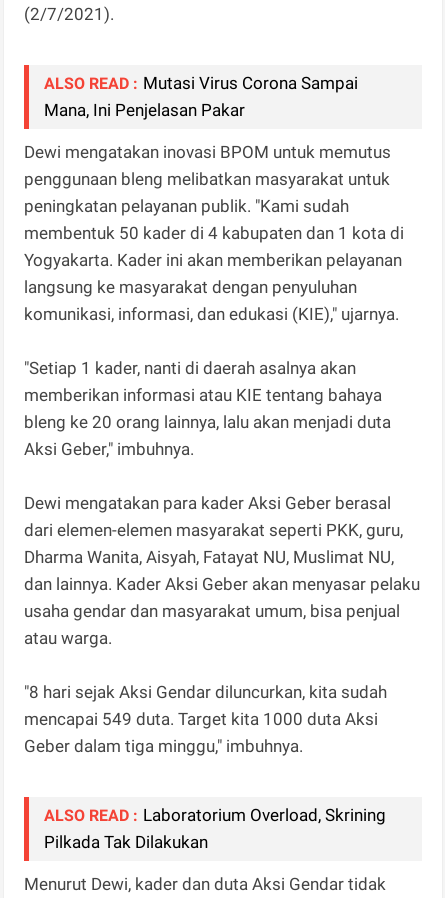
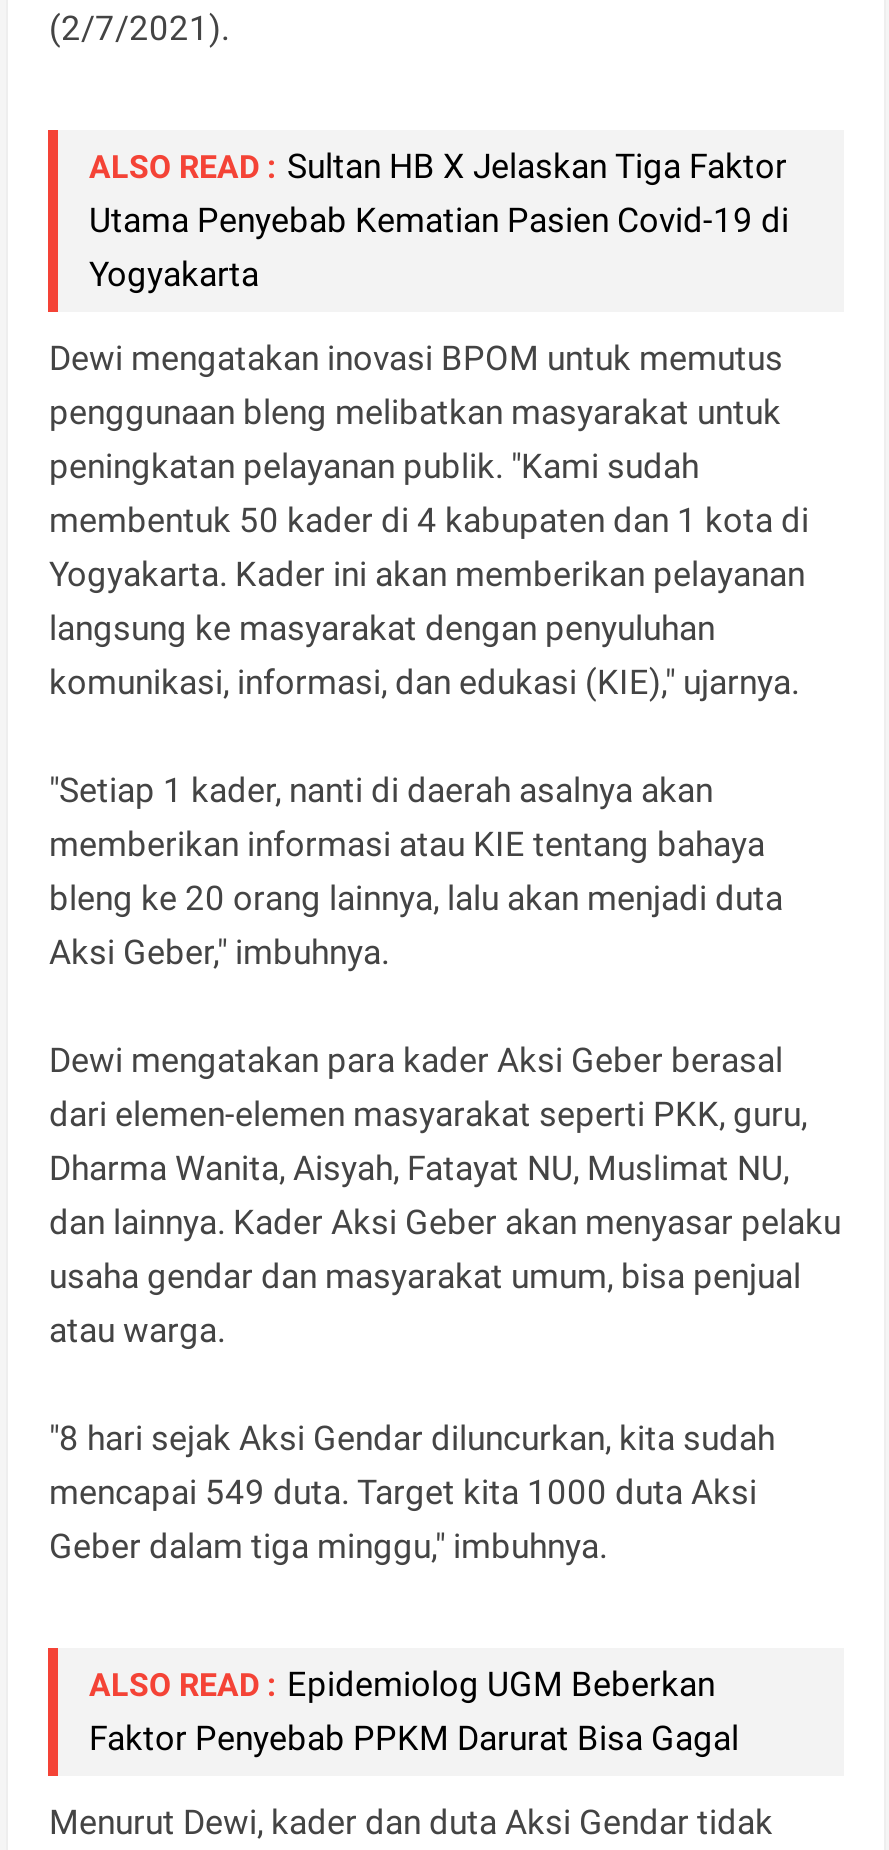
[44,73,358,120] ALSO READ : Mutasi Virus Corona Sampai | Mana, Ini Penjelasan Pakar -> [89,147,789,295] ALSO READ : Sultan HB X Jelaskan Tiga Faktor | Utama Penyebab Kematian Pasien Covid-19 di | Yogyakarta
[44,805,386,852] ALSO READ : Laboratorium Overload, Skrining | Pilkada Tak Dilakukan -> [89,1665,739,1759] ALSO READ : Epidemiolog UGM Beberkan | Faktor Penyebab PPKM Darurat Bisa Gagal

